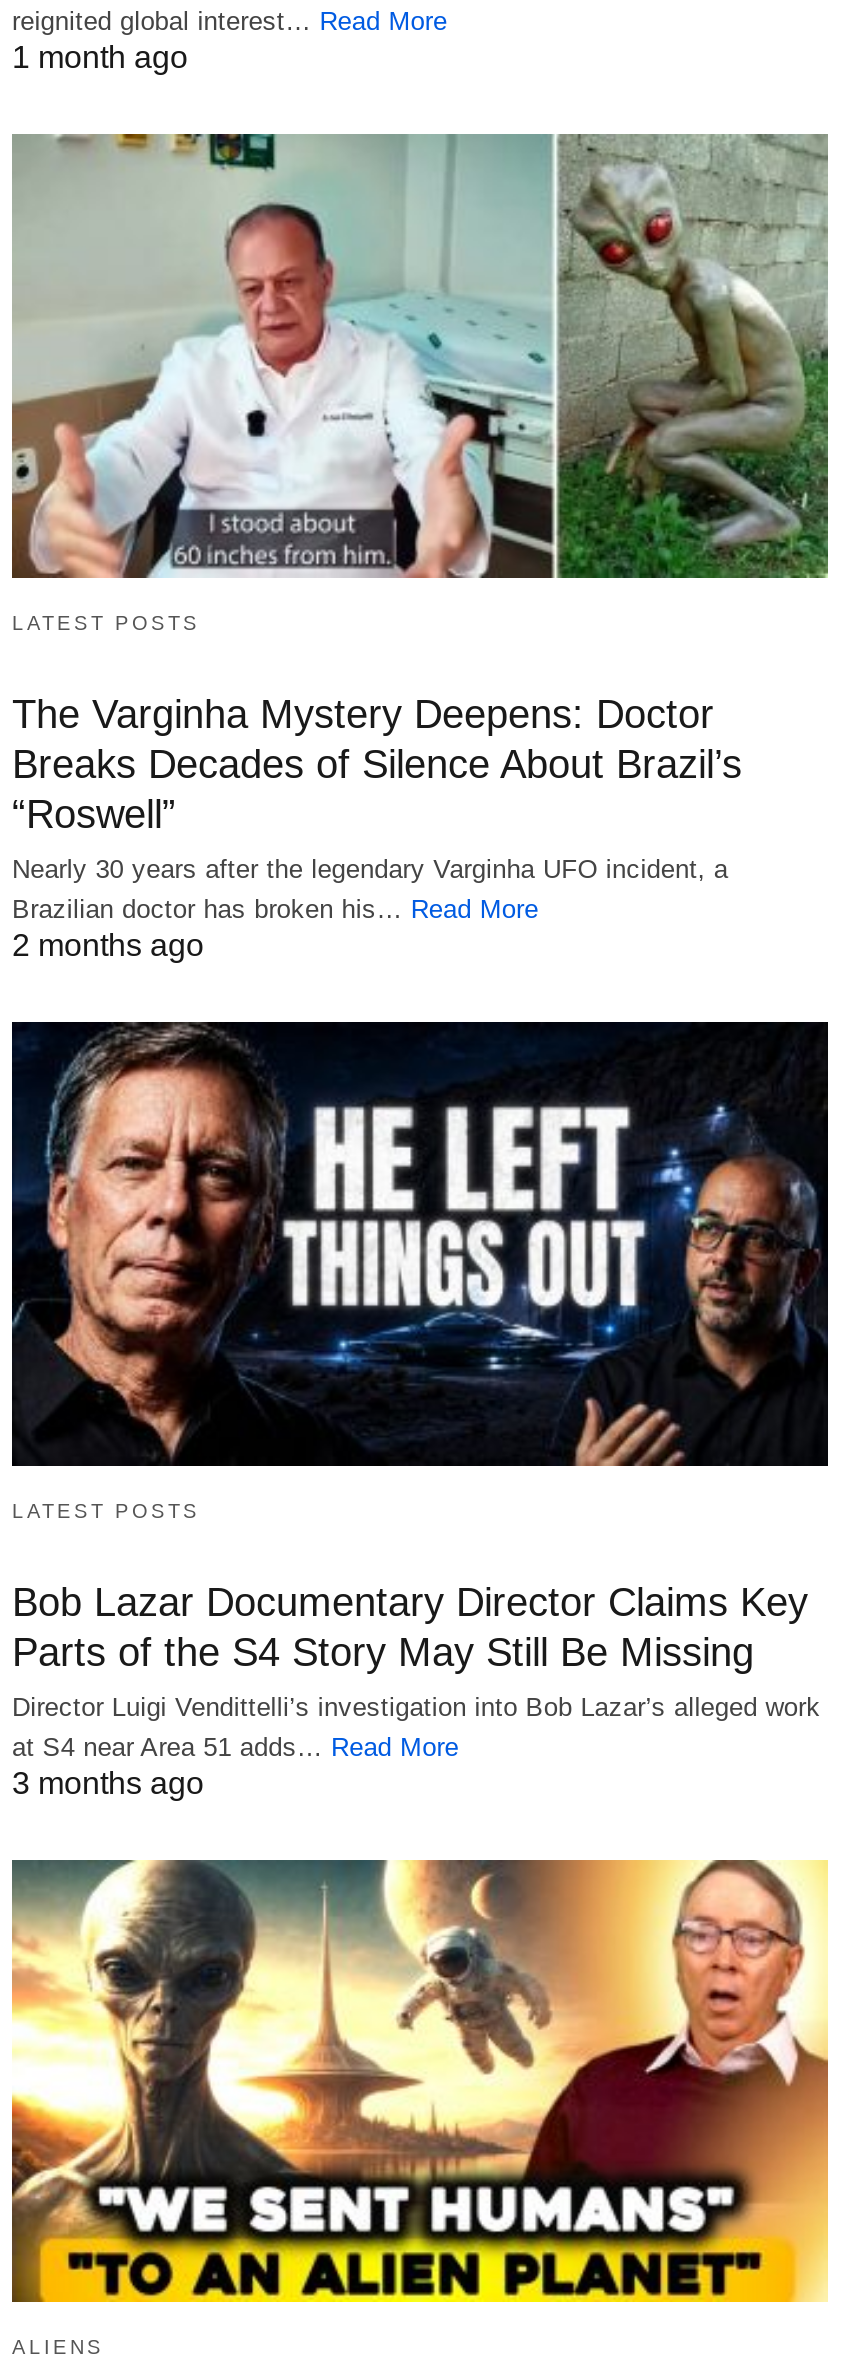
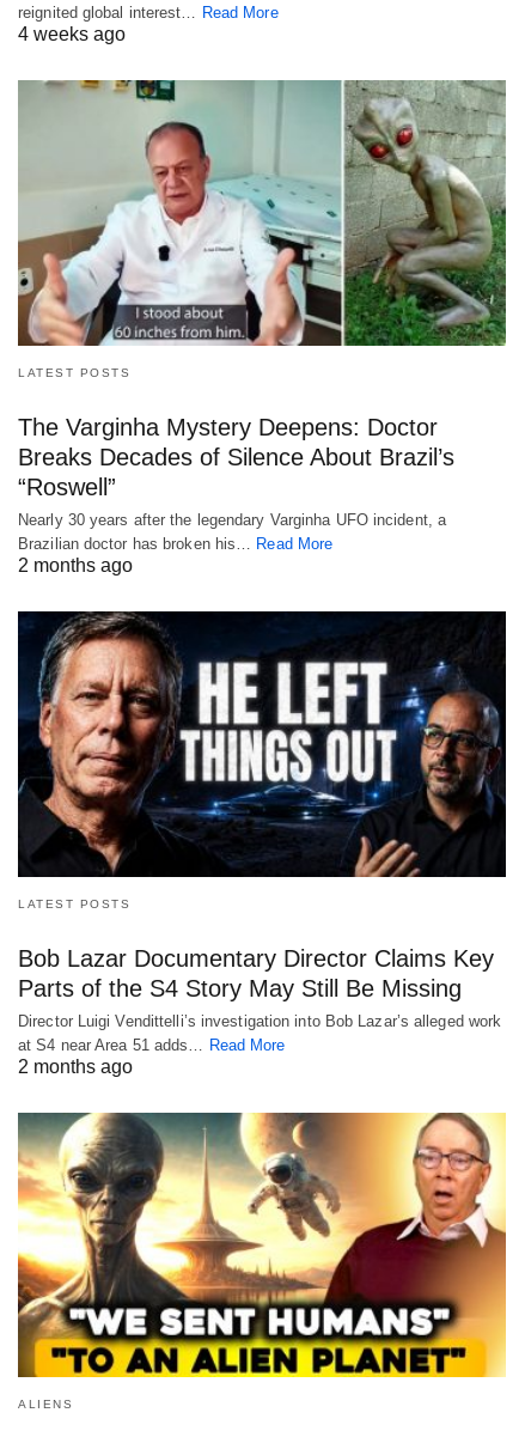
[12,40,188,74] 1 month ago -> [18,24,126,45] 4 weeks ago
[12,1765,204,1799] 3 months ago -> [18,1056,133,1076] 2 months ago

